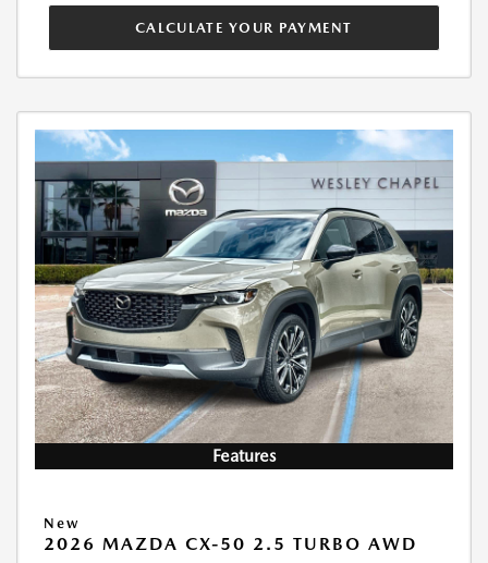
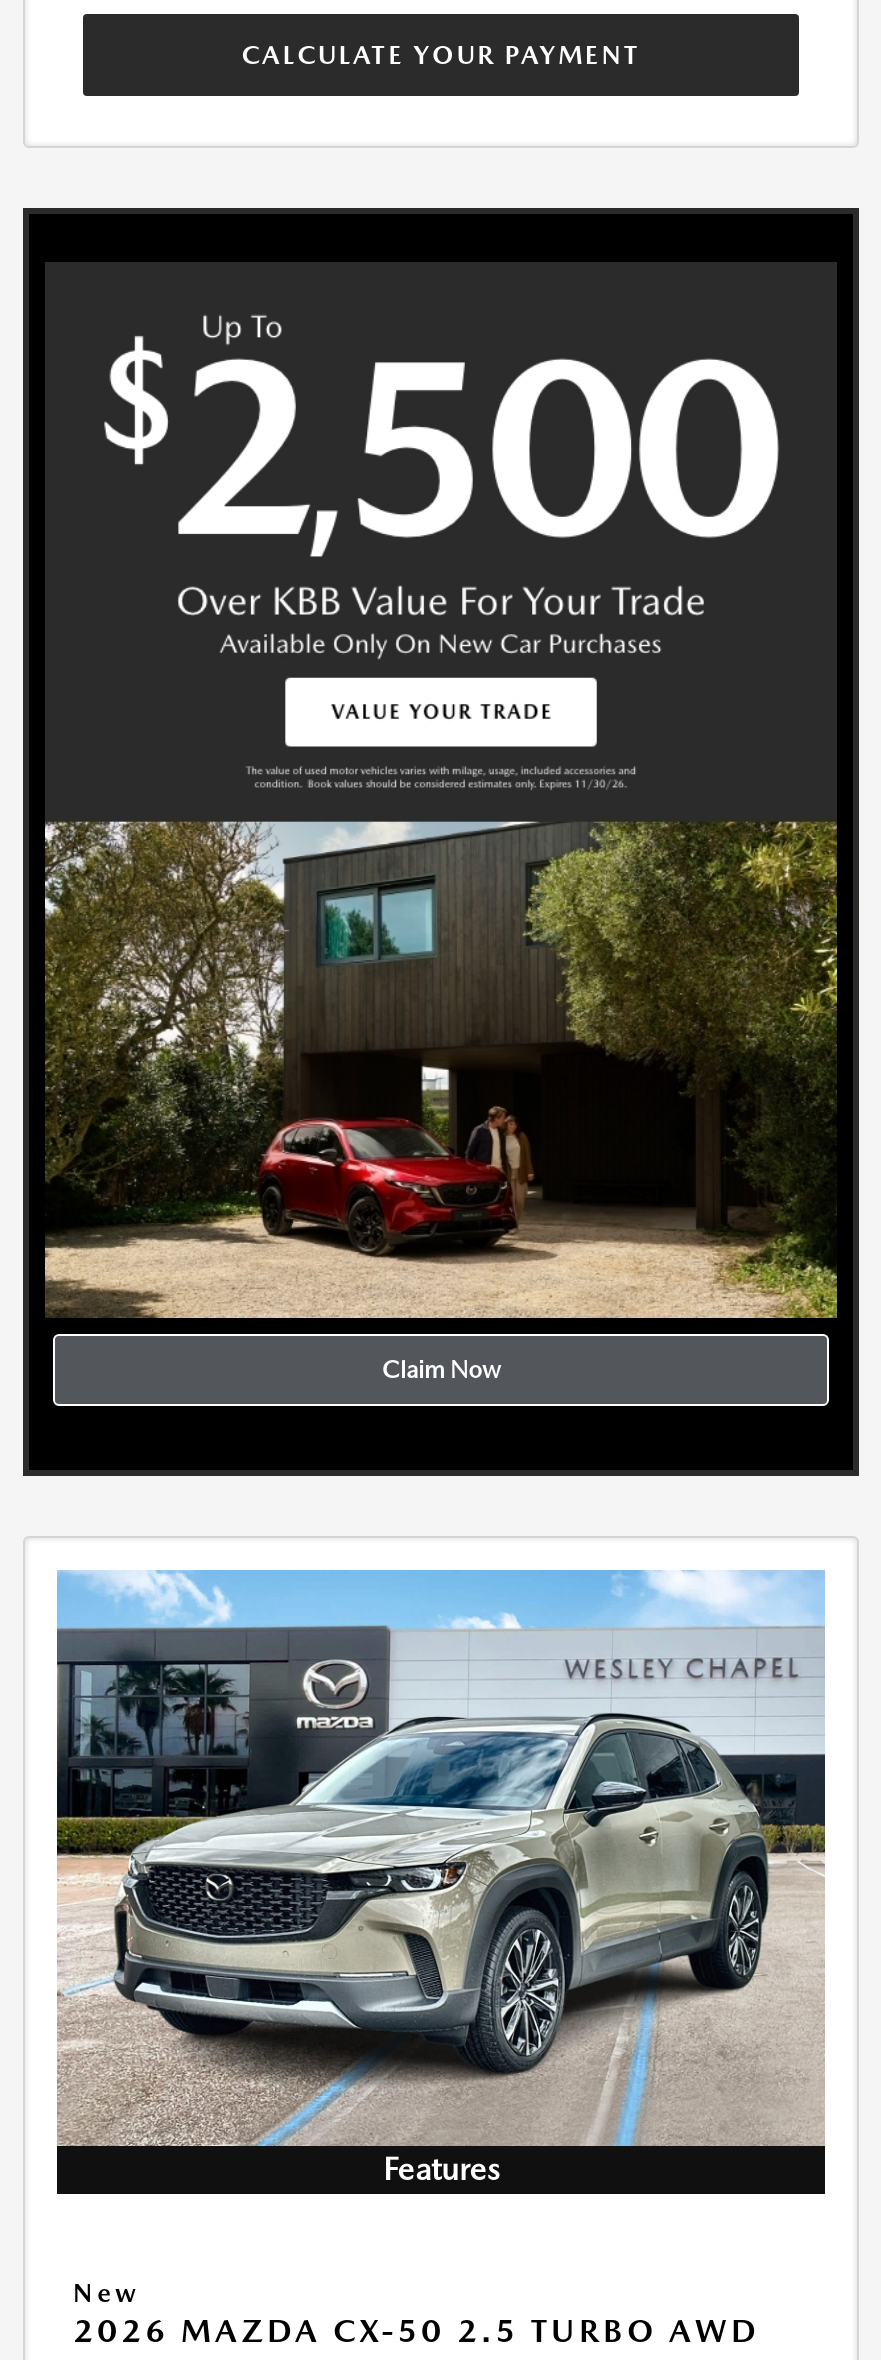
none -> [21,206,861,1478] [image] | Claim Now

